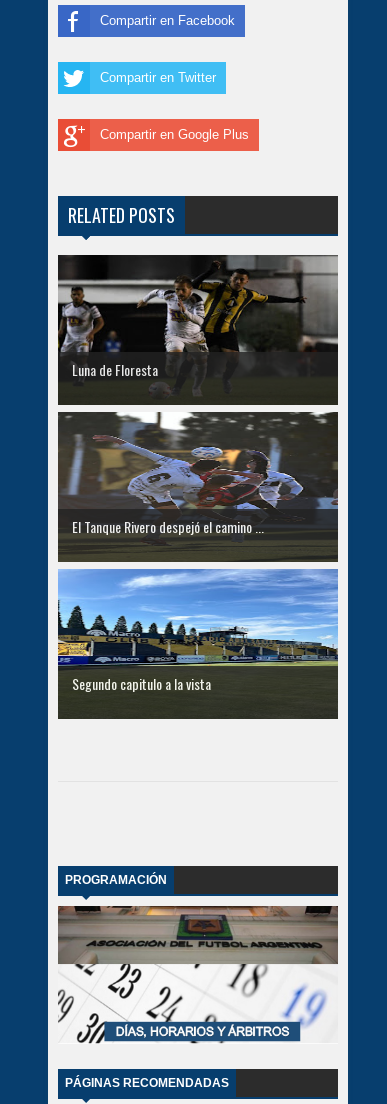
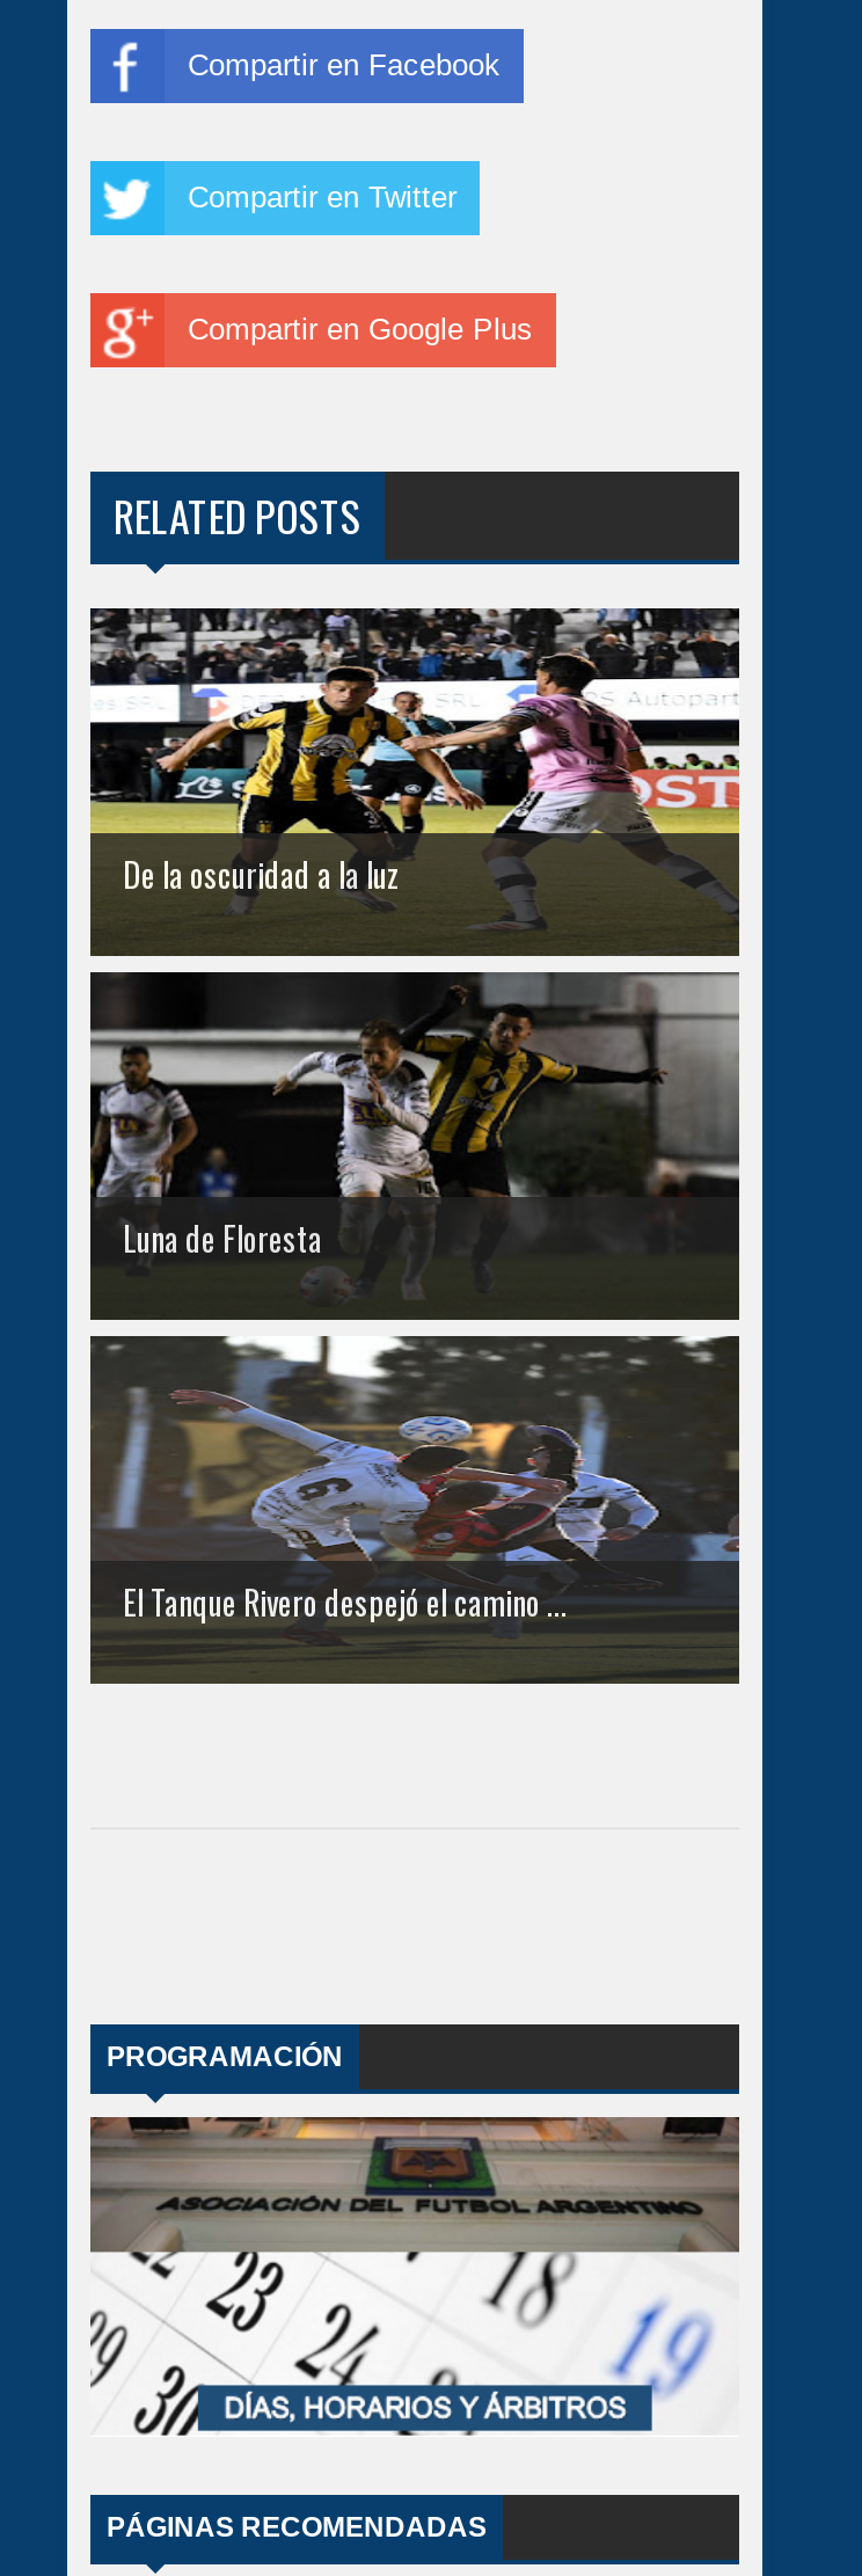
none -> [88,608,742,899] [image] | De la oscuridad a la luz
moved [56,250,339,537] -> [86,961,742,1627]: [image] | Luna de Floresta | El Tanque Rivero despejó el camino ...
[57,568,339,694] [image] | Segundo capitulo a la vista -> none

